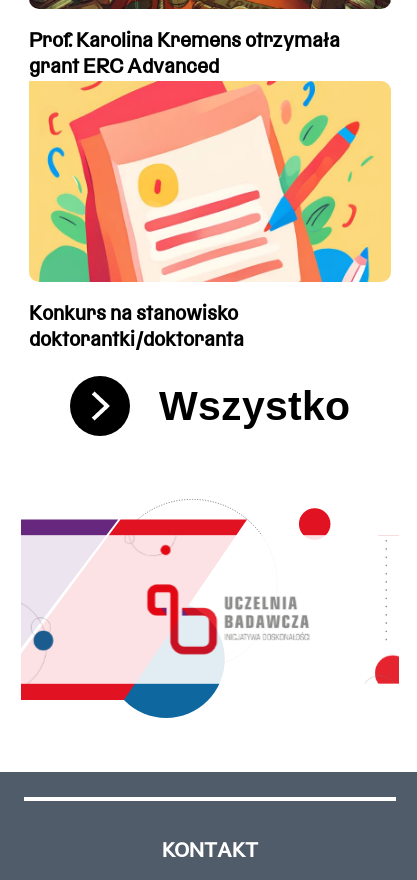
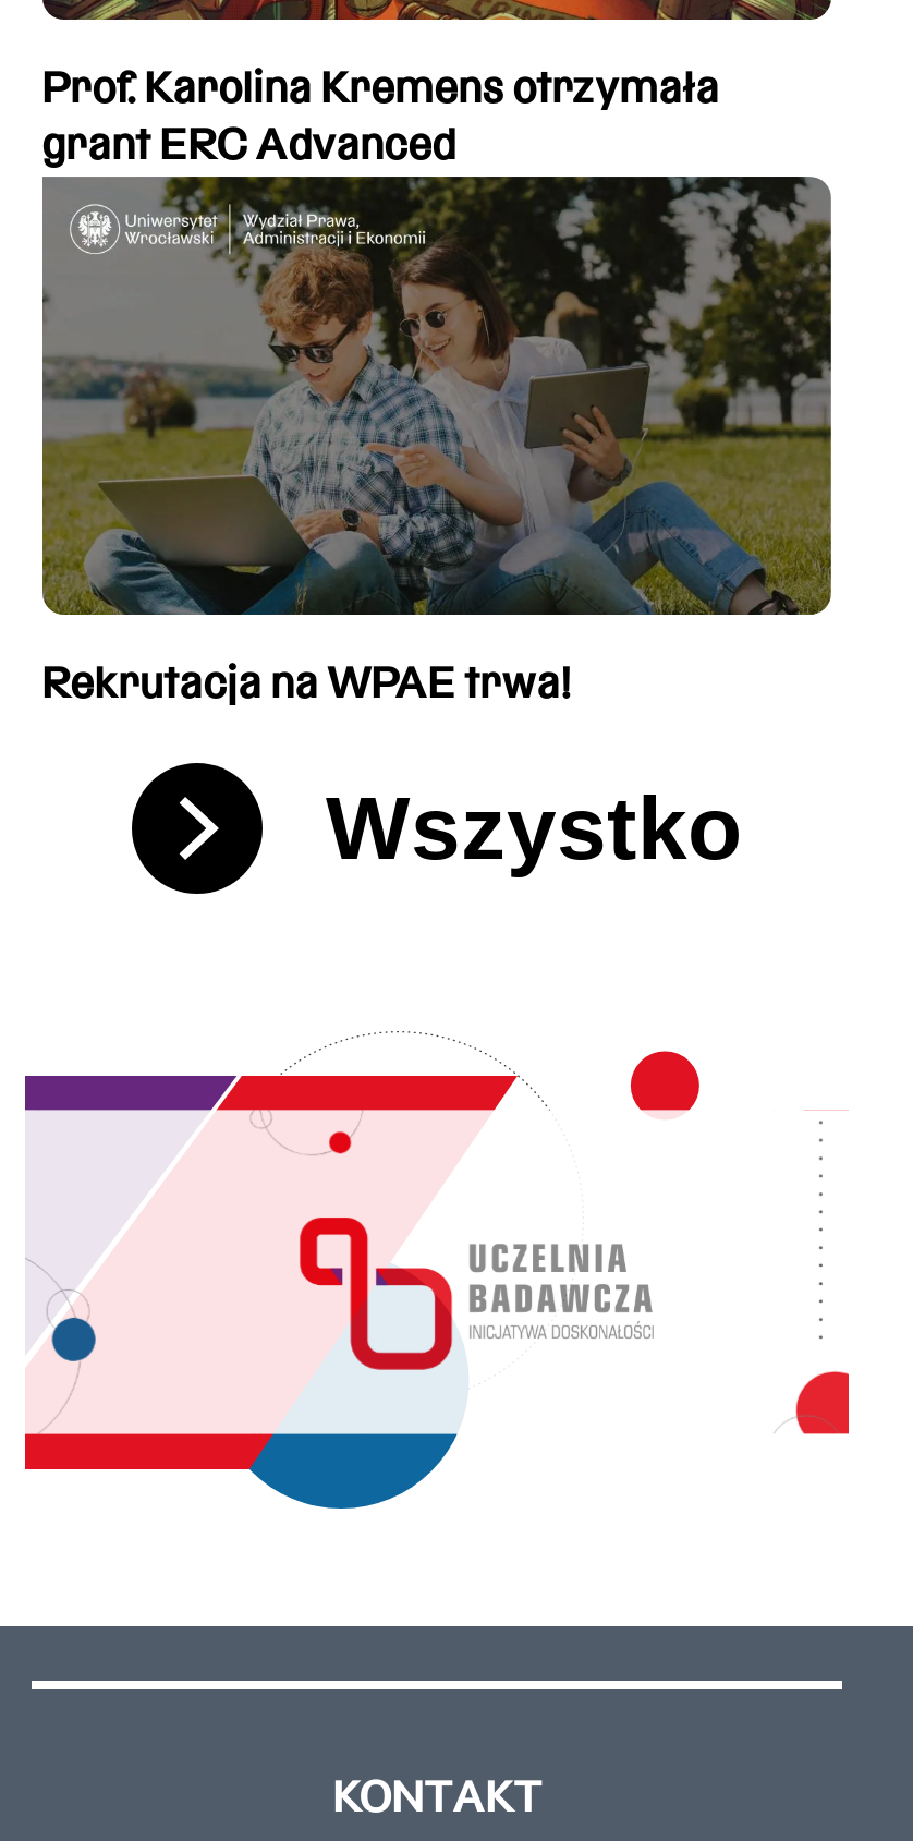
[28,80,392,349] [image] | Konkurs na stanowisko | doktorantki/doktoranta -> [40,174,833,705] [image] | Rekrutacja na WPAE trwa!

